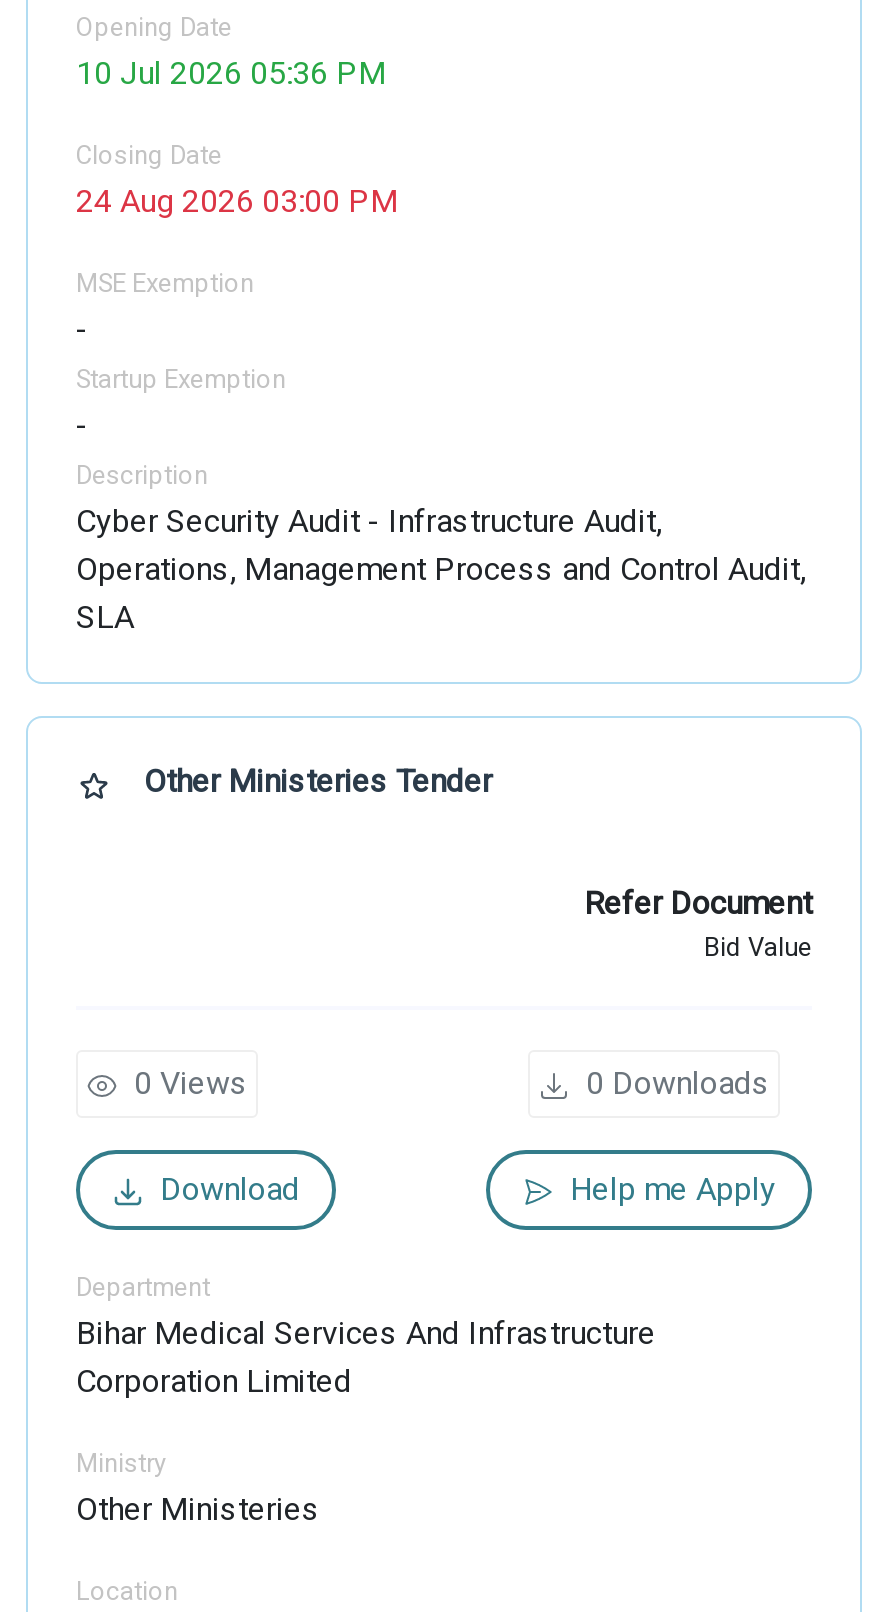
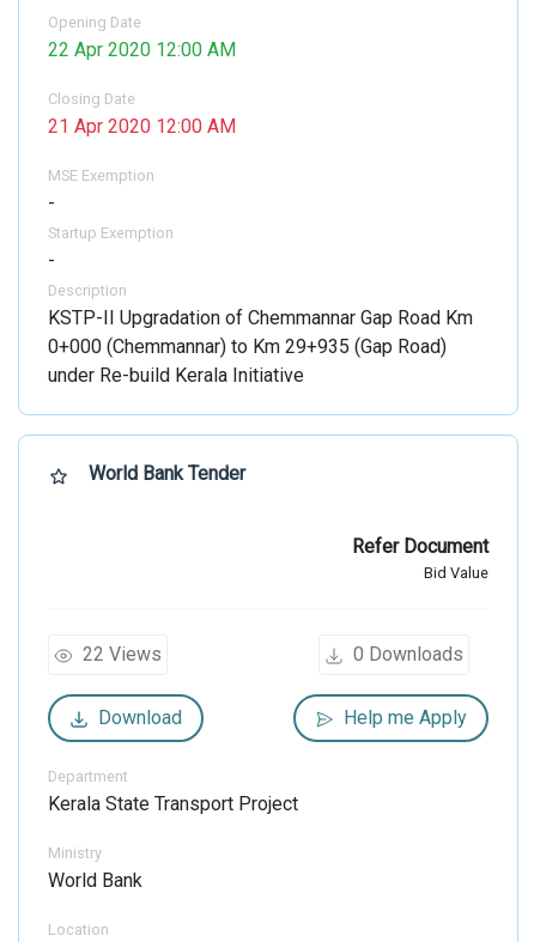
[76,54,386,92] 10 Jul 2026 05:36 PM -> [48,38,236,61] 22 Apr 2020 12:00 AM
[76,182,398,220] 24 Aug 2026 03:00 PM -> [48,115,236,138] 21 Apr 2020 12:00 AM
[76,502,806,636] Cyber Security Audit - Infrastructure Audit, | Operations, Management Process and Control Audit, | SLA -> [48,306,473,386] KSTP-II Upgradation of Chemmannar Gap Road Km | 0+000 (Chemmannar) to Km 29+935 (Gap Road) | under Re-build Kerala Initiative
[144,762,492,800] Other Ministeries Tender -> [89,462,245,485] World Bank Tender
[134,1064,248,1102] 0 Views -> [83,643,162,665] 22 Views
[76,1314,656,1400] Bihar Medical Services And Infrastructure | Corporation Limited -> [48,792,298,815] Kerala State Transport Project
[76,1490,320,1528] Other Ministeries -> [48,869,142,892] World Bank

